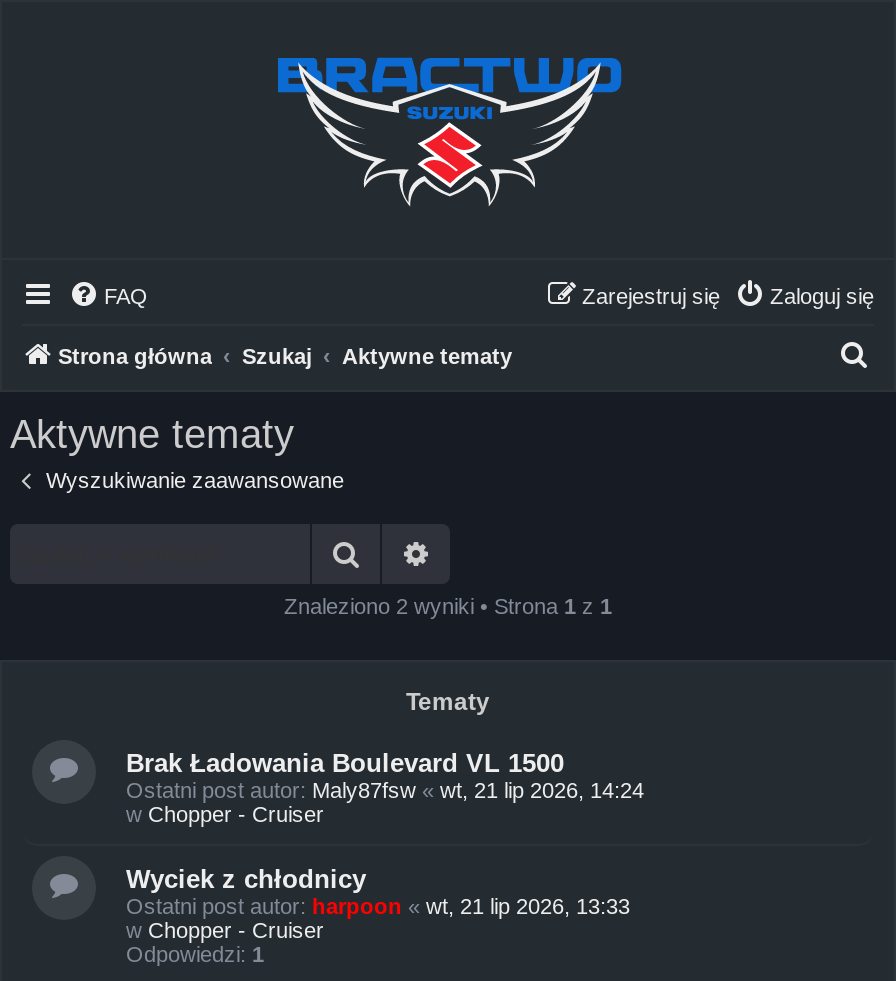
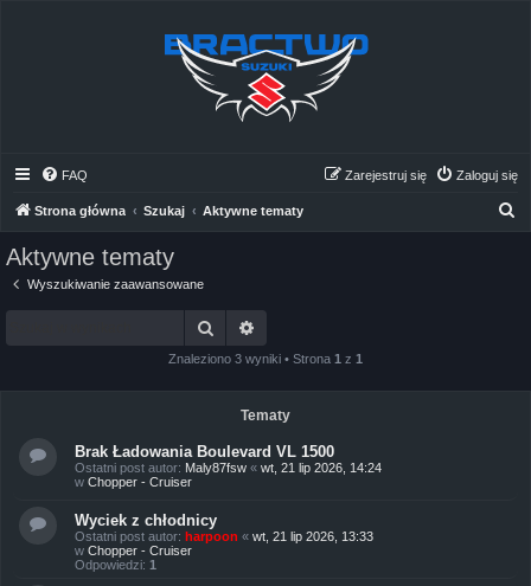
[284,594,612,618] Znaleziono 2 wyniki • Strona 1 z 1 -> [168,352,363,366] Znaleziono 3 wyniki • Strona 1 z 1

